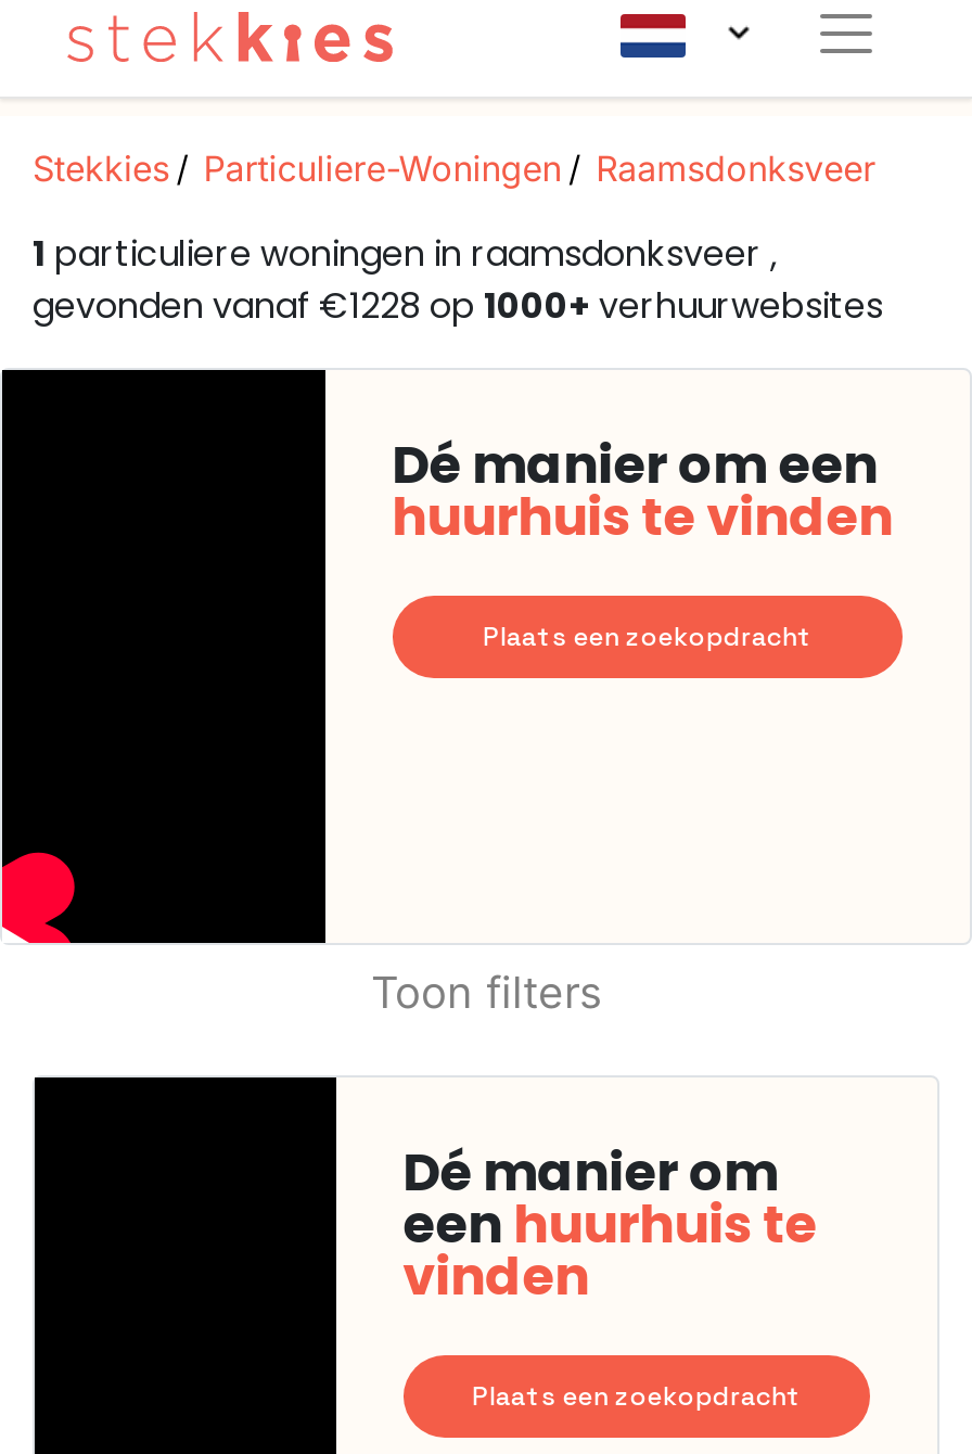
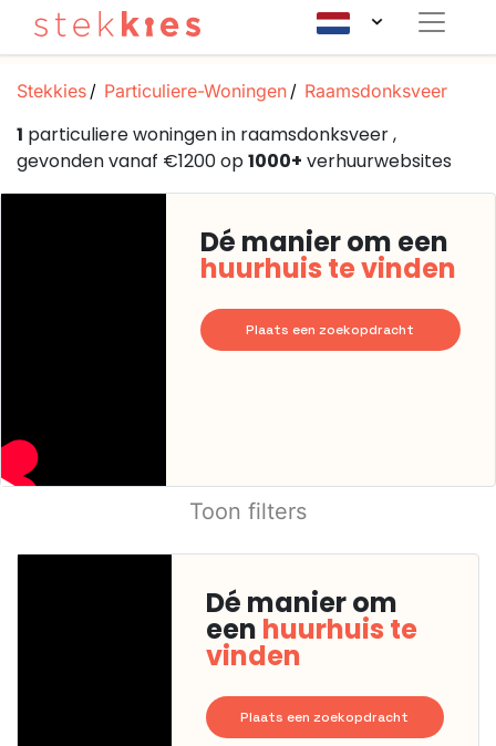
[33,281,883,331] gevonden vanaf €1228 op 1000+ verhuurwebsites -> [17,148,452,174] gevonden vanaf €1200 op 1000+ verhuurwebsites

